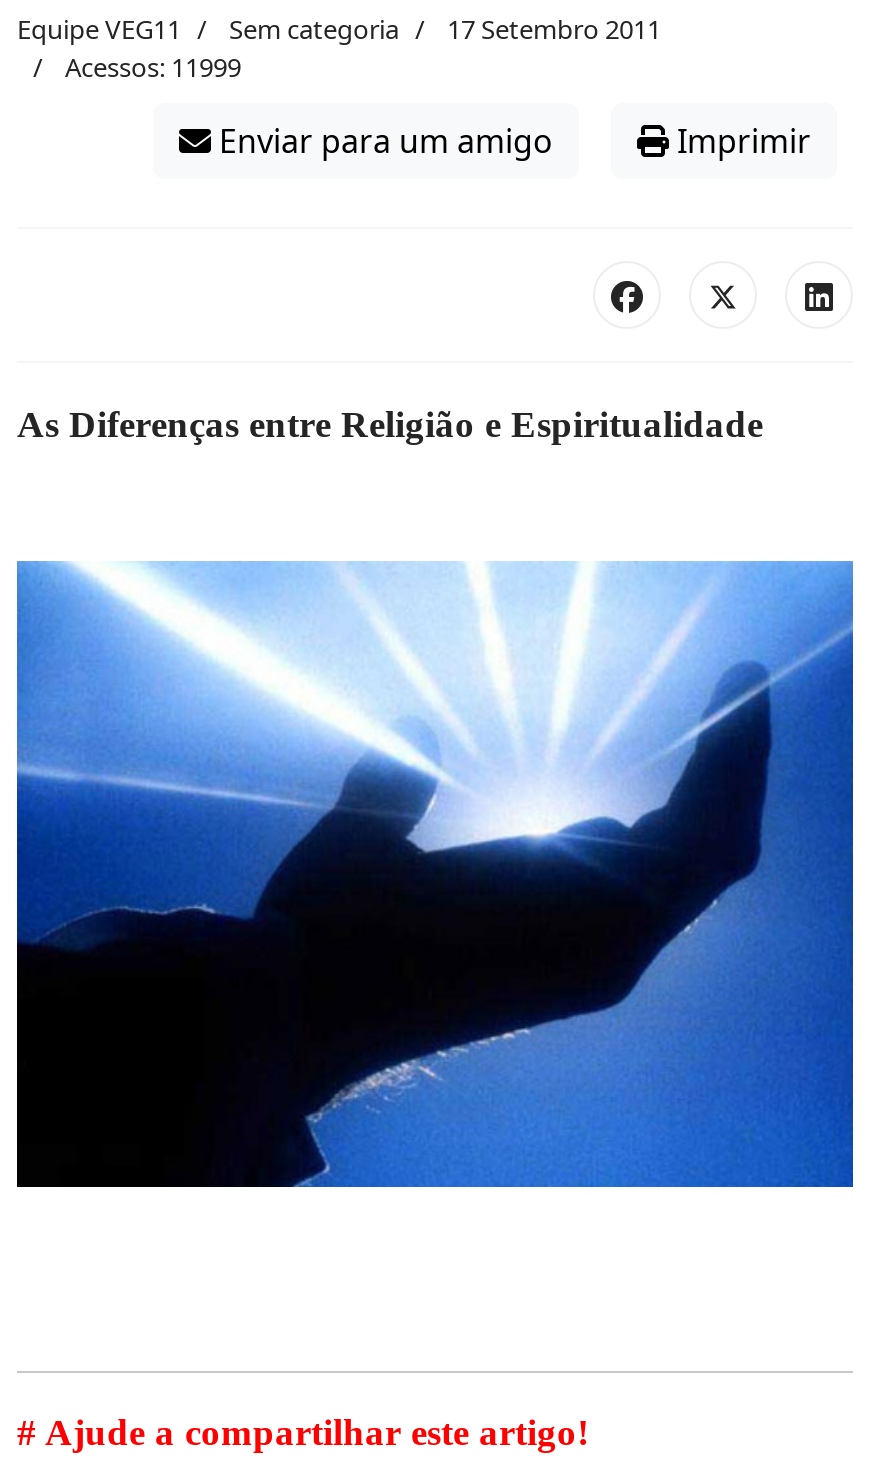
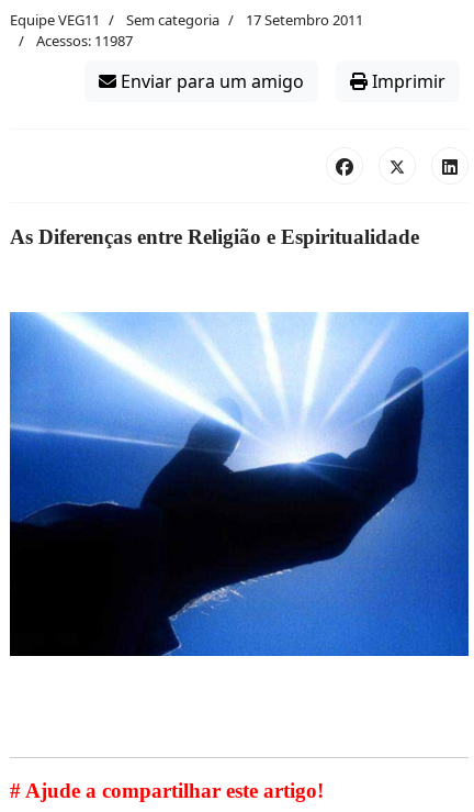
[65,49,241,85] Acessos: 11999 -> [36,31,133,50] Acessos: 11987

